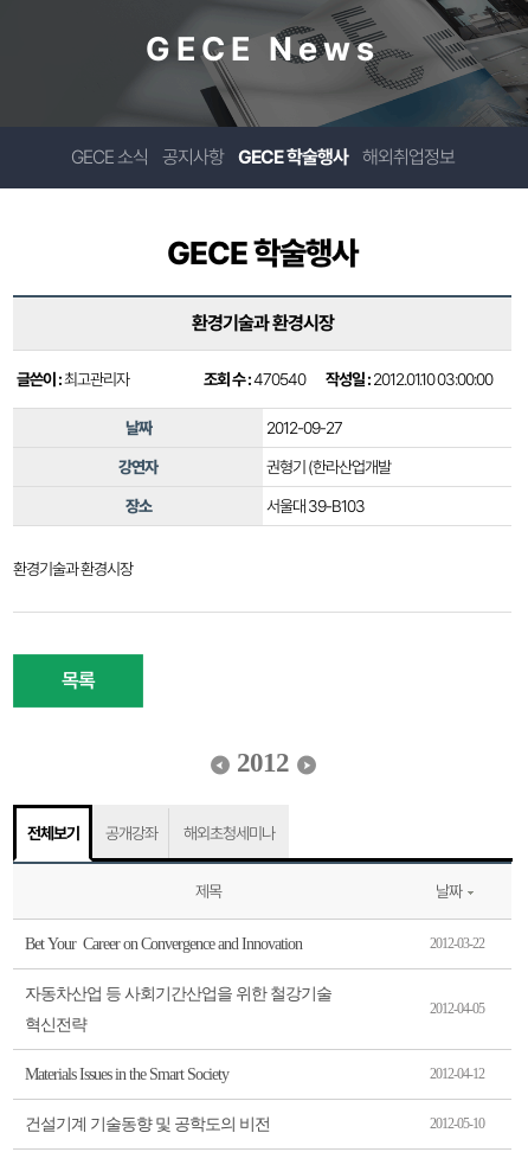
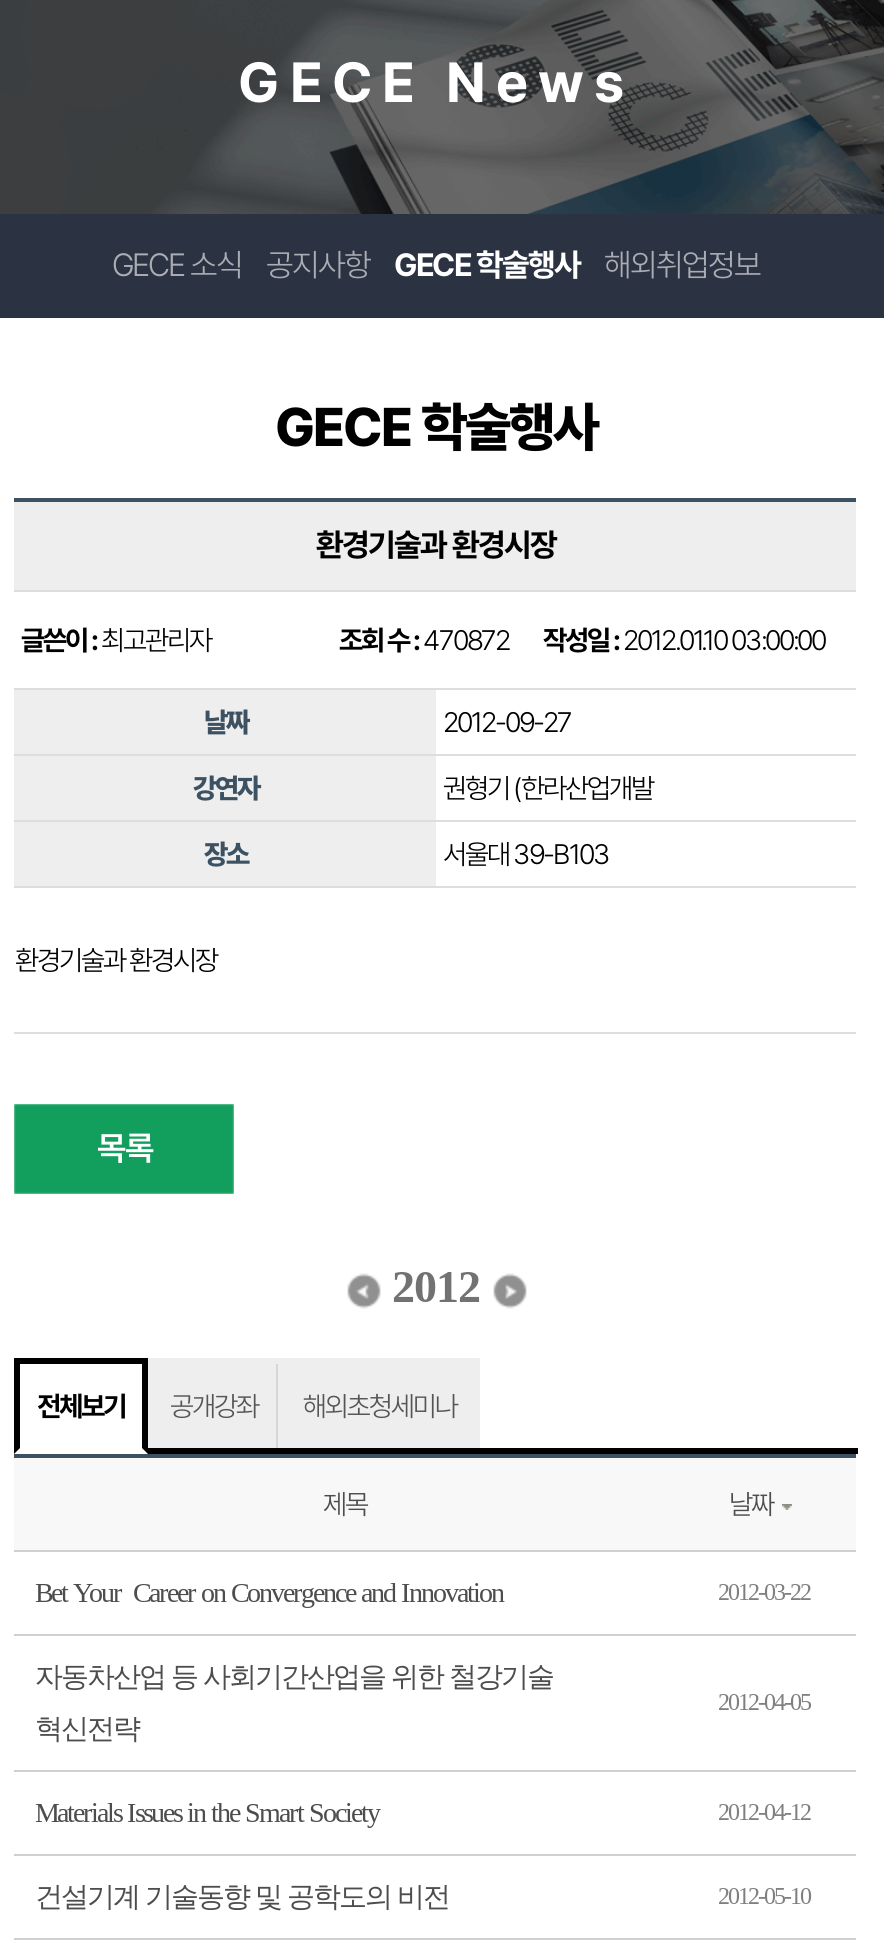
[204,370,493,389] 조회 수 :470540 작성일 : 2012.01.10 03:00:00 -> [339,624,825,656] 조회 수 :470872 작성일 : 2012.01.10 03:00:00

